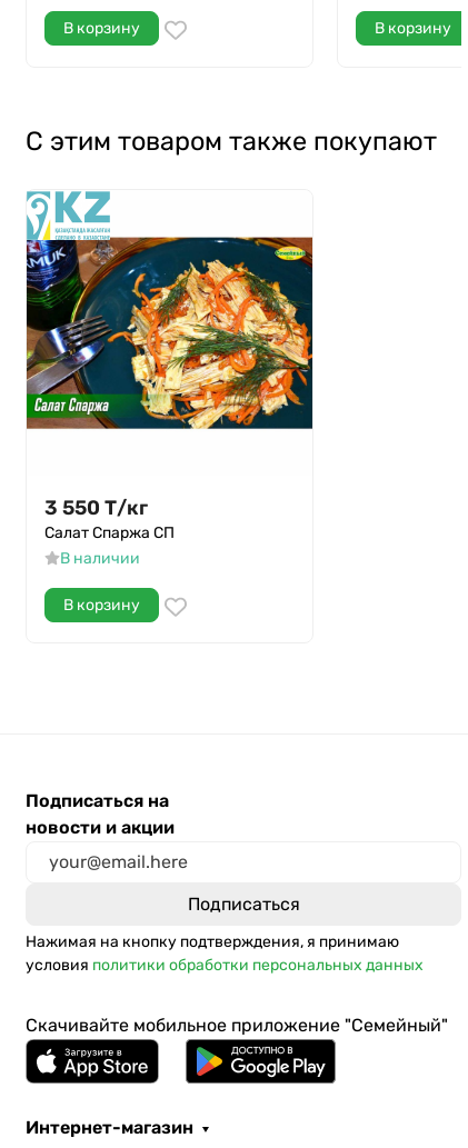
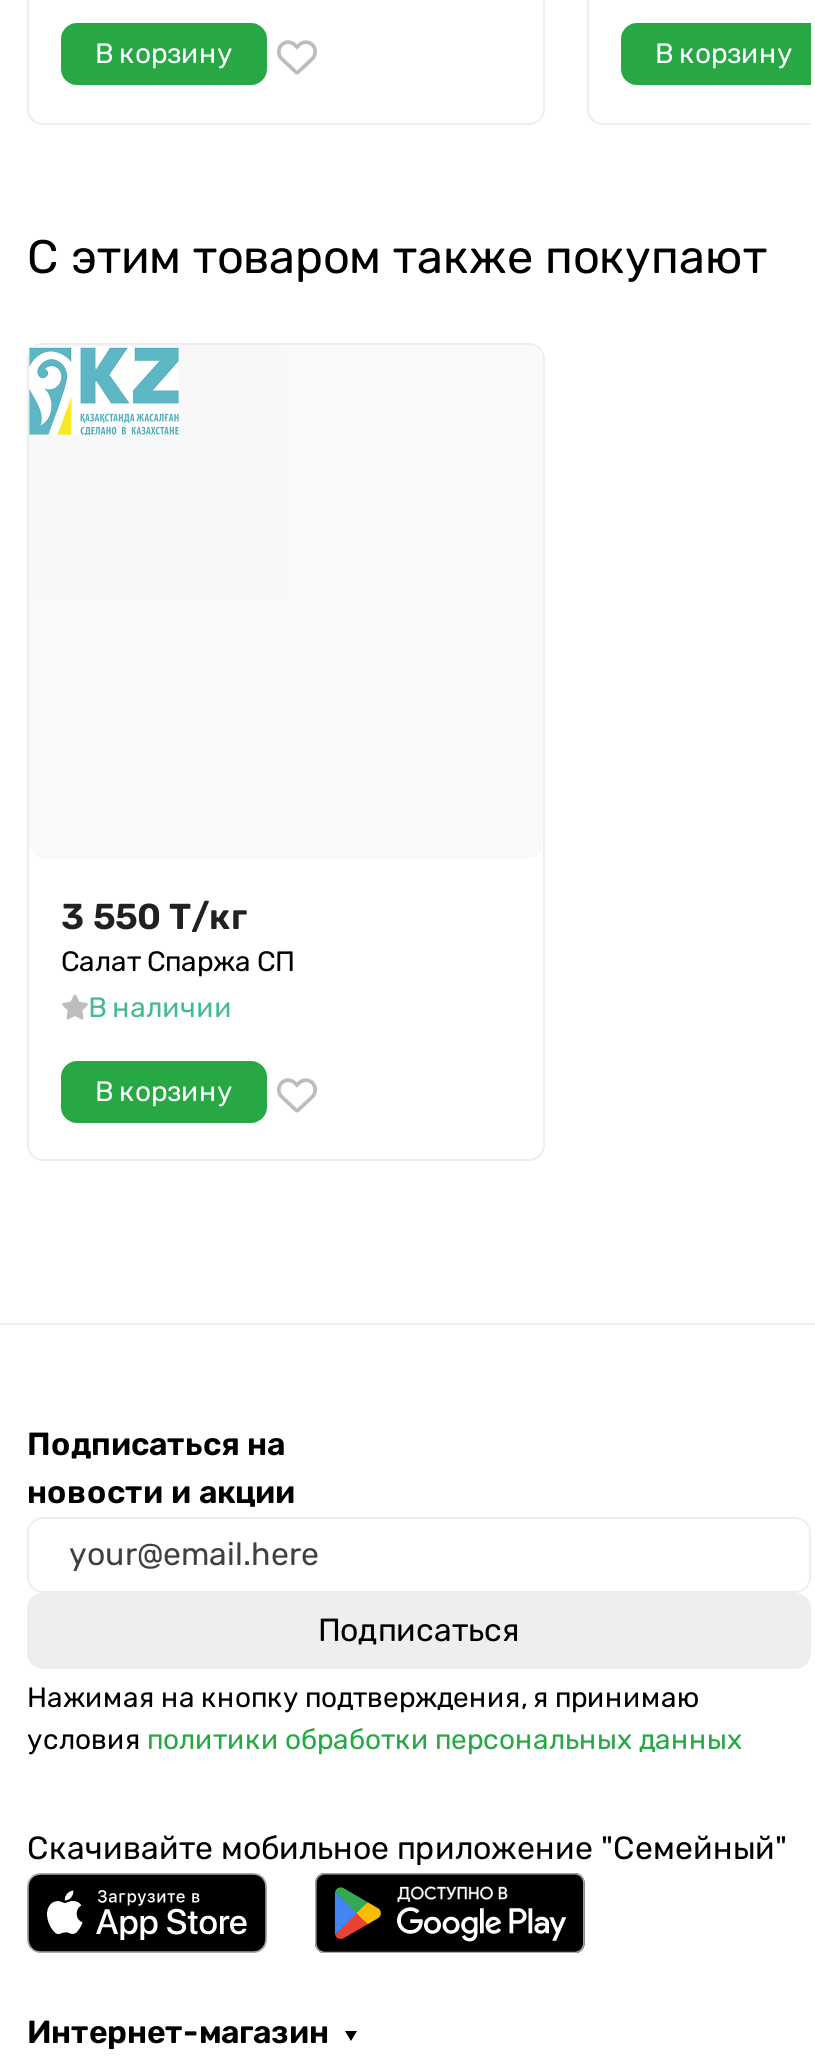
[26,236,313,430] [image] -> none

